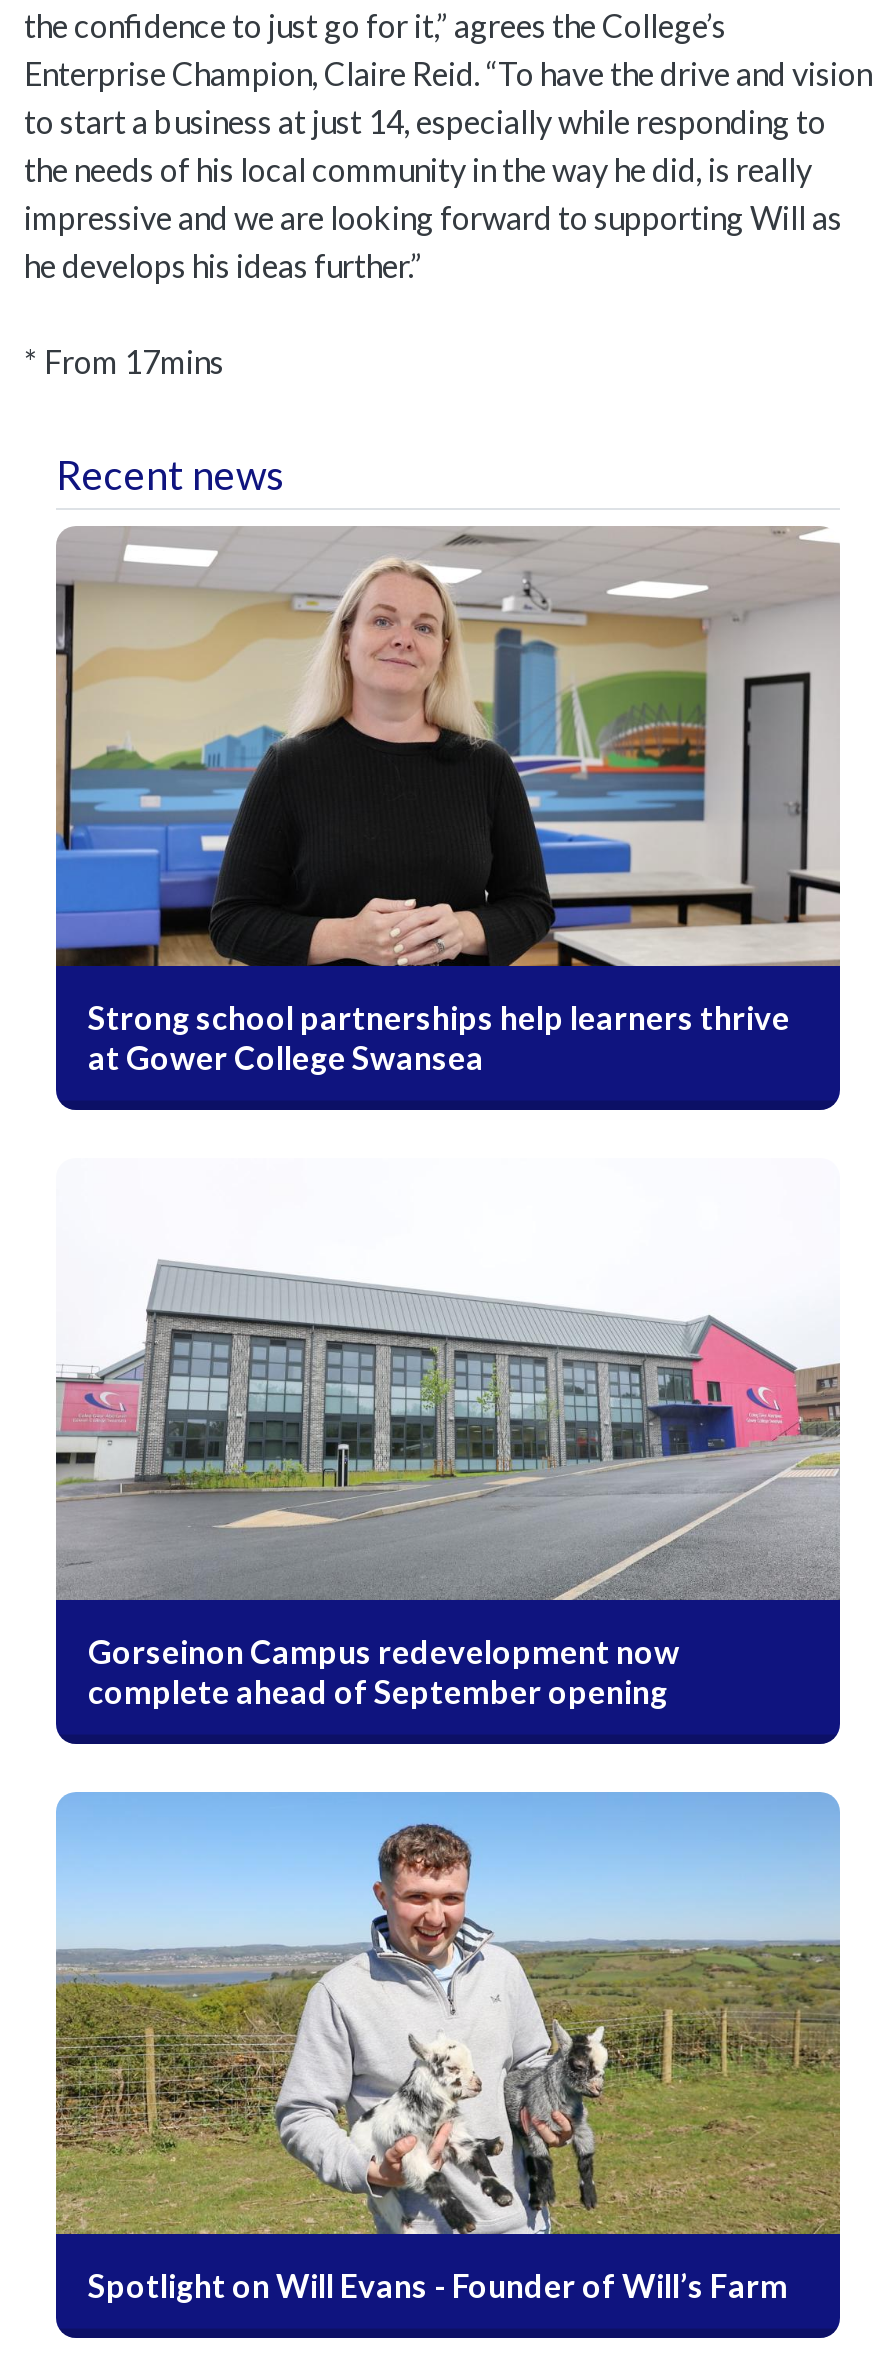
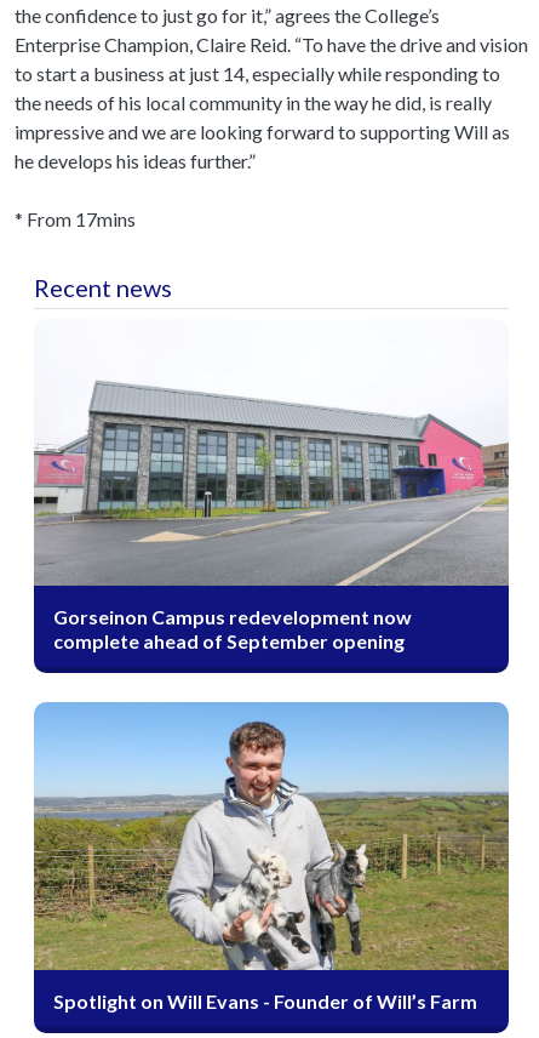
[54,526,842,1077] [image] | Strong school partnerships help learners thrive | at Gower College Swansea -> none

